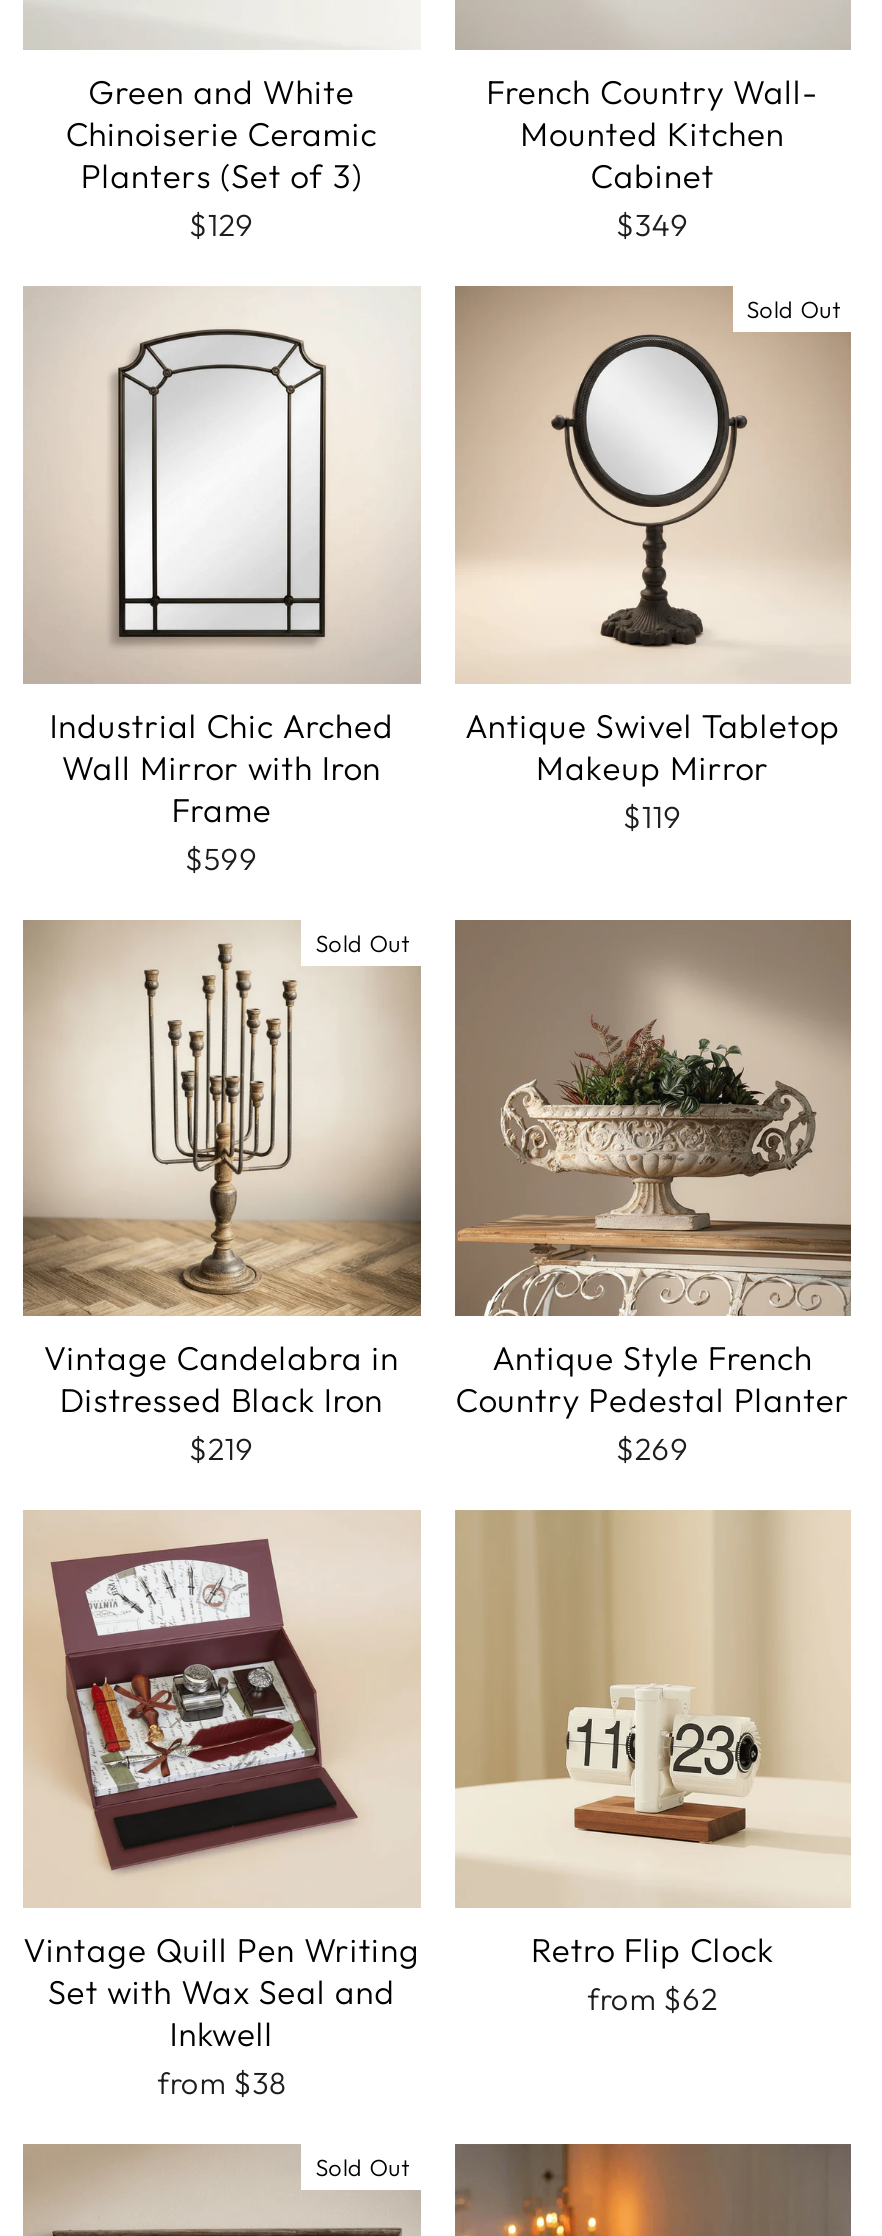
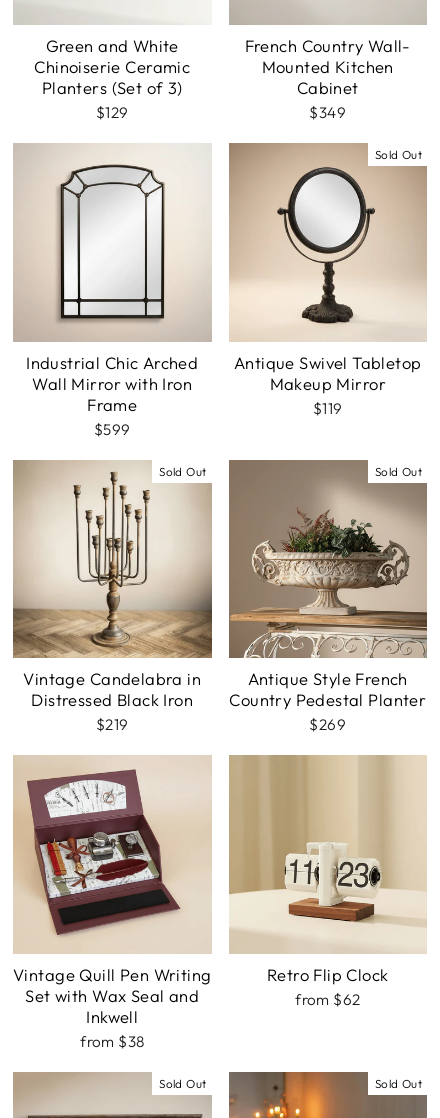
none -> [375,463,422,478] Sold Out
none -> [375,1075,422,1090] Sold Out

